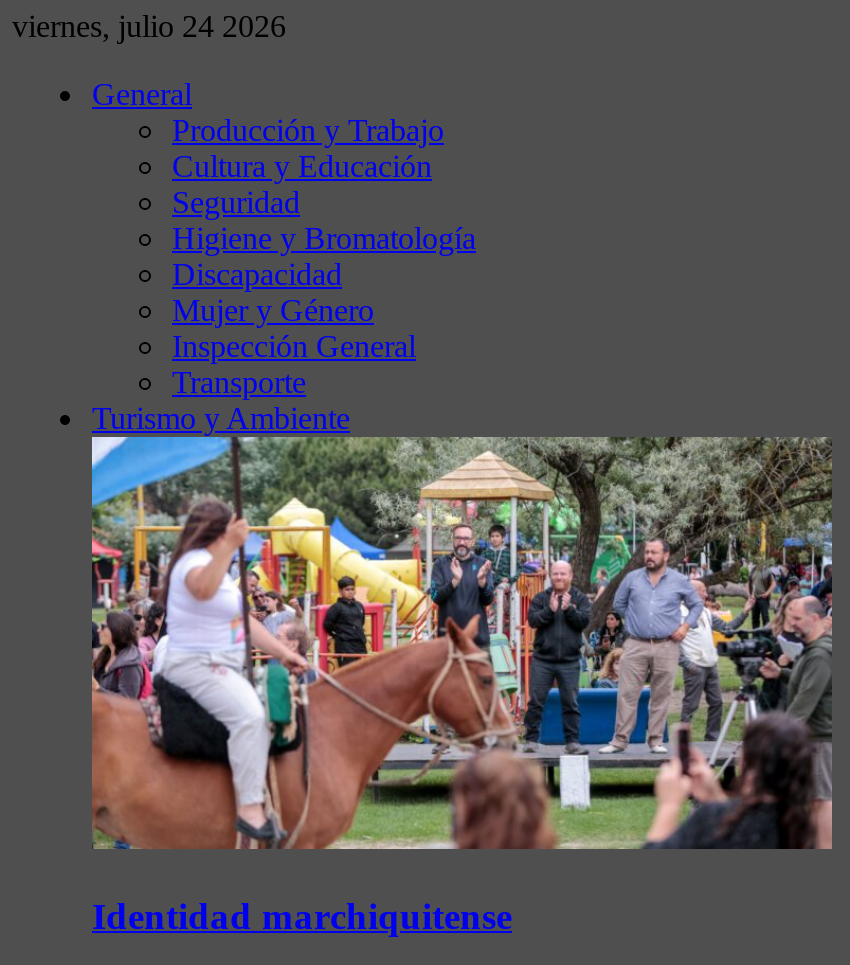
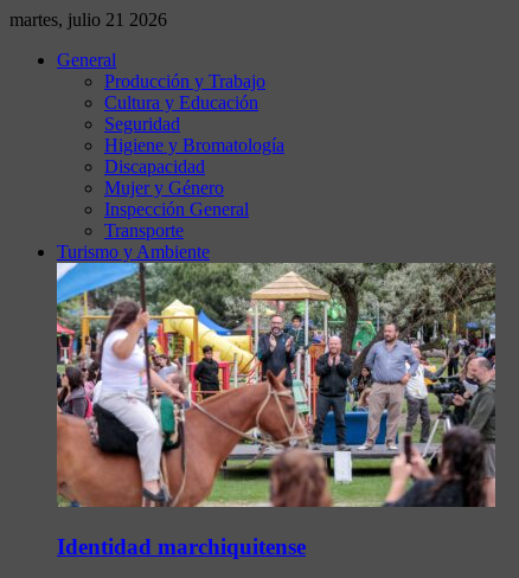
[12,9,286,43] viernes, julio 24 2026 -> [9,9,167,30] martes, julio 21 2026

